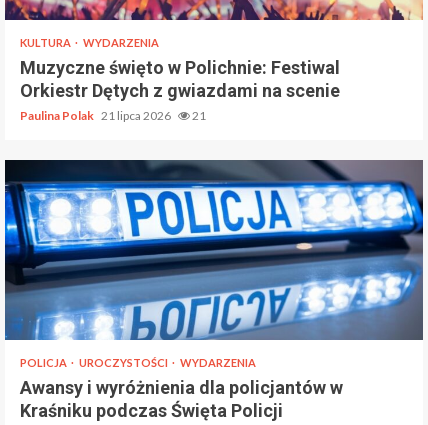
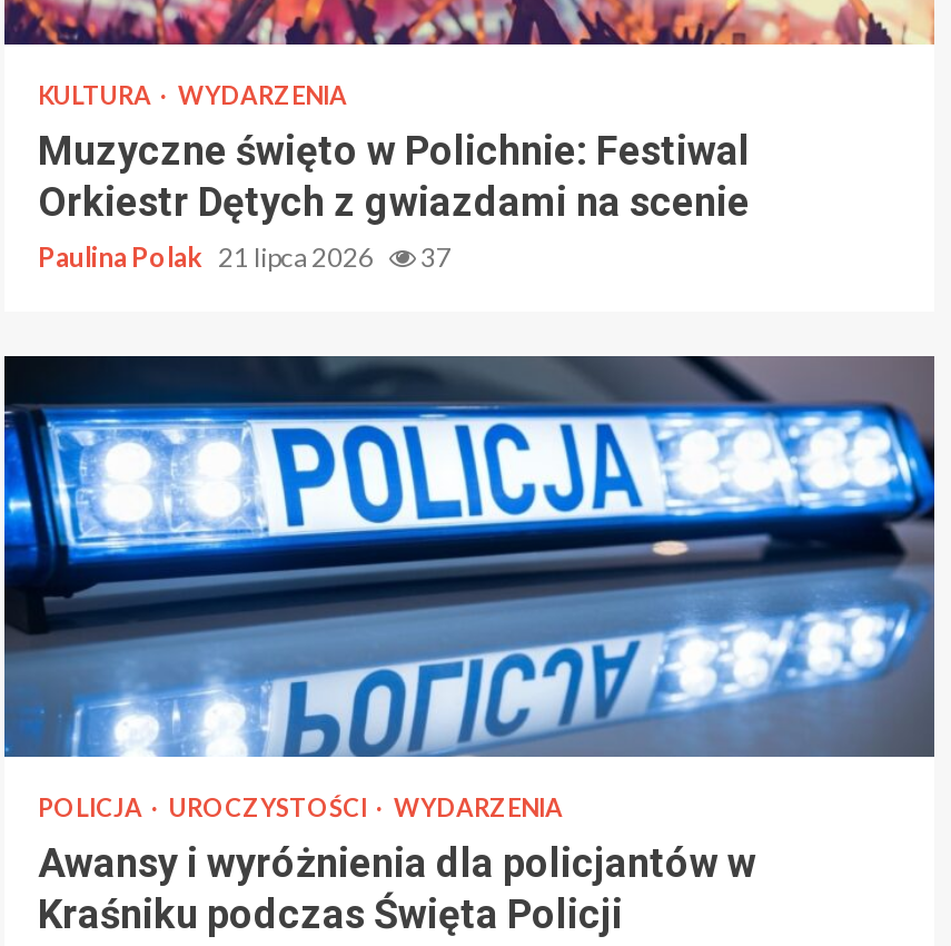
[20,108,206,123] Paulina Polak 21 lipca 2026 21 -> [38,240,452,273] Paulina Polak 21 lipca 2026 37

